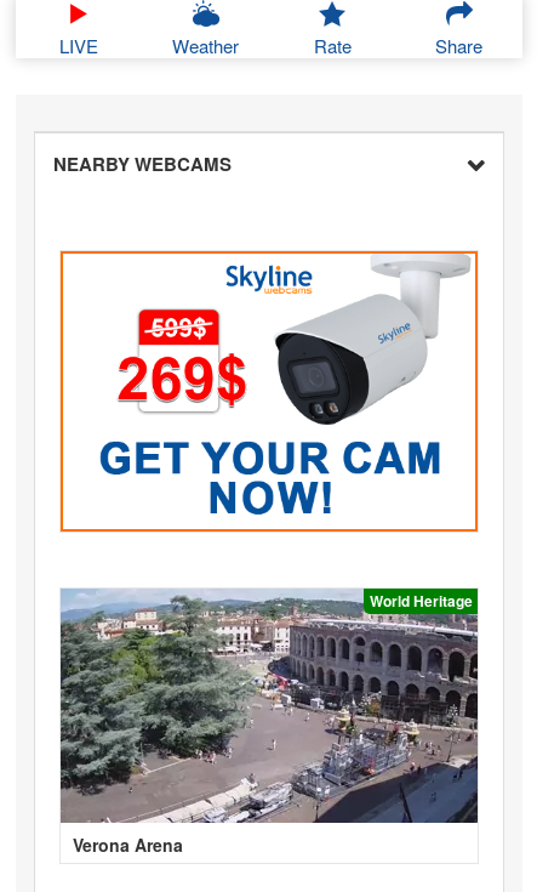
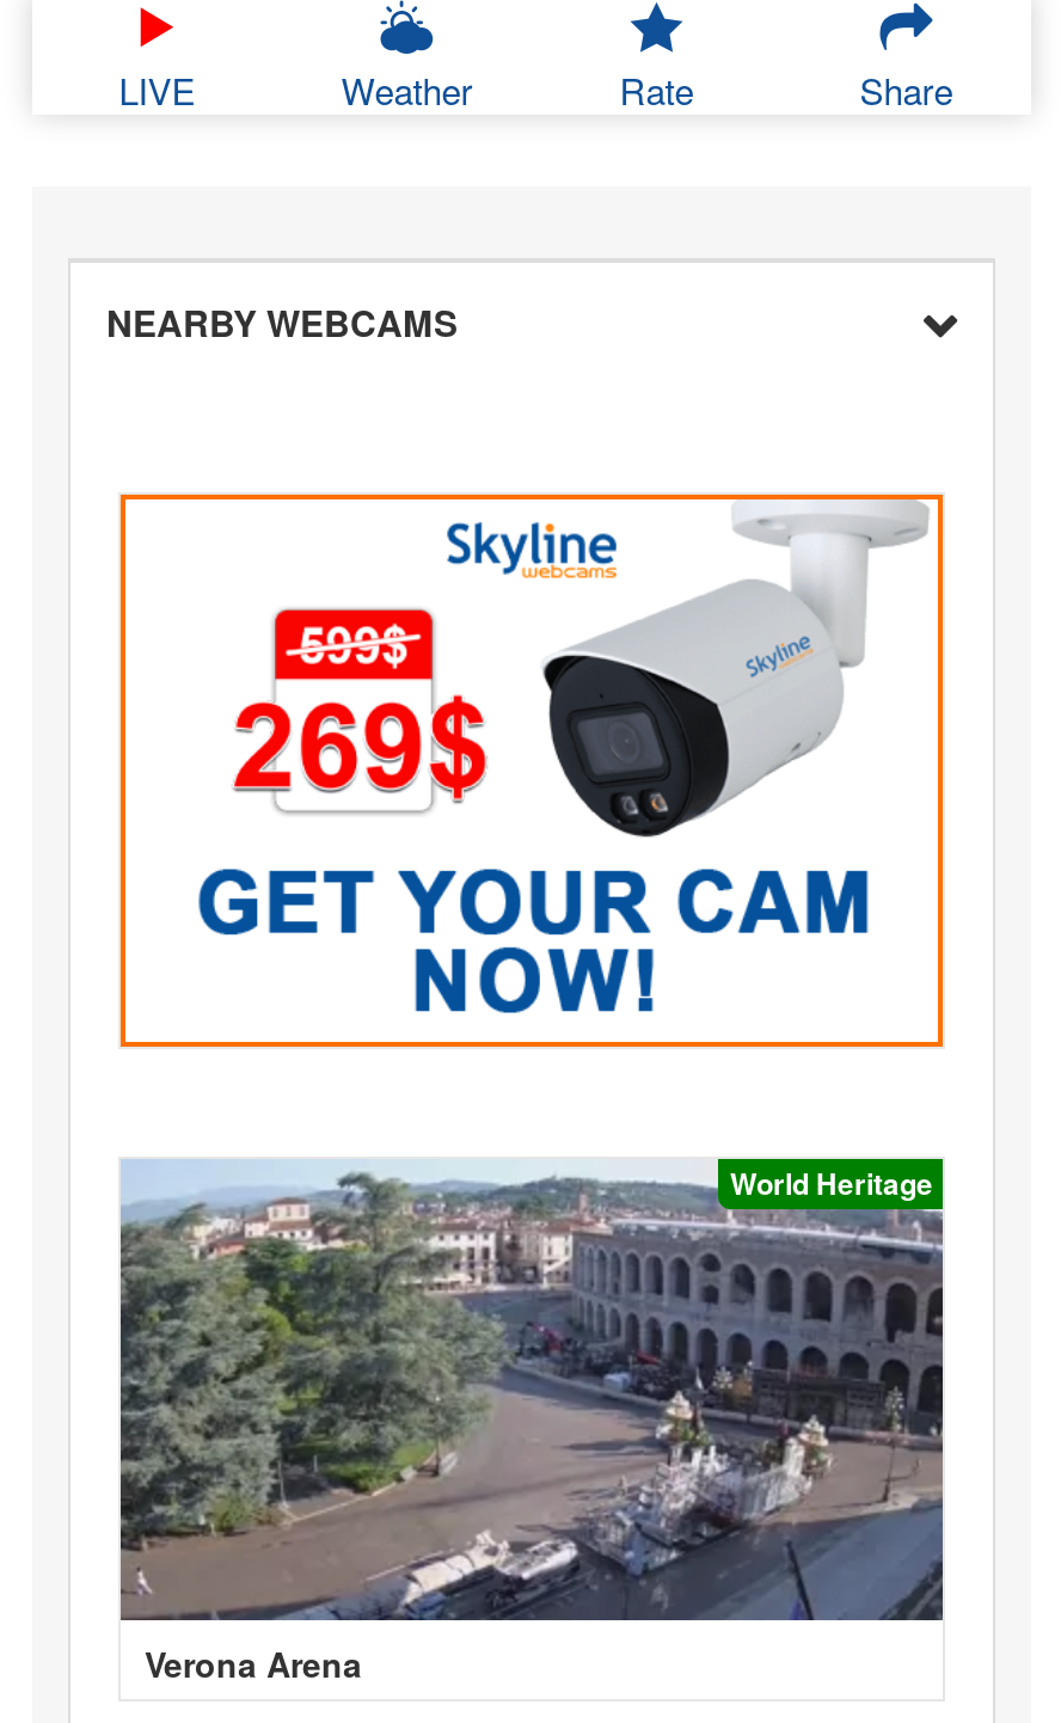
[61,591,478,823] [image] -> [121,1209,943,1623] [image]

